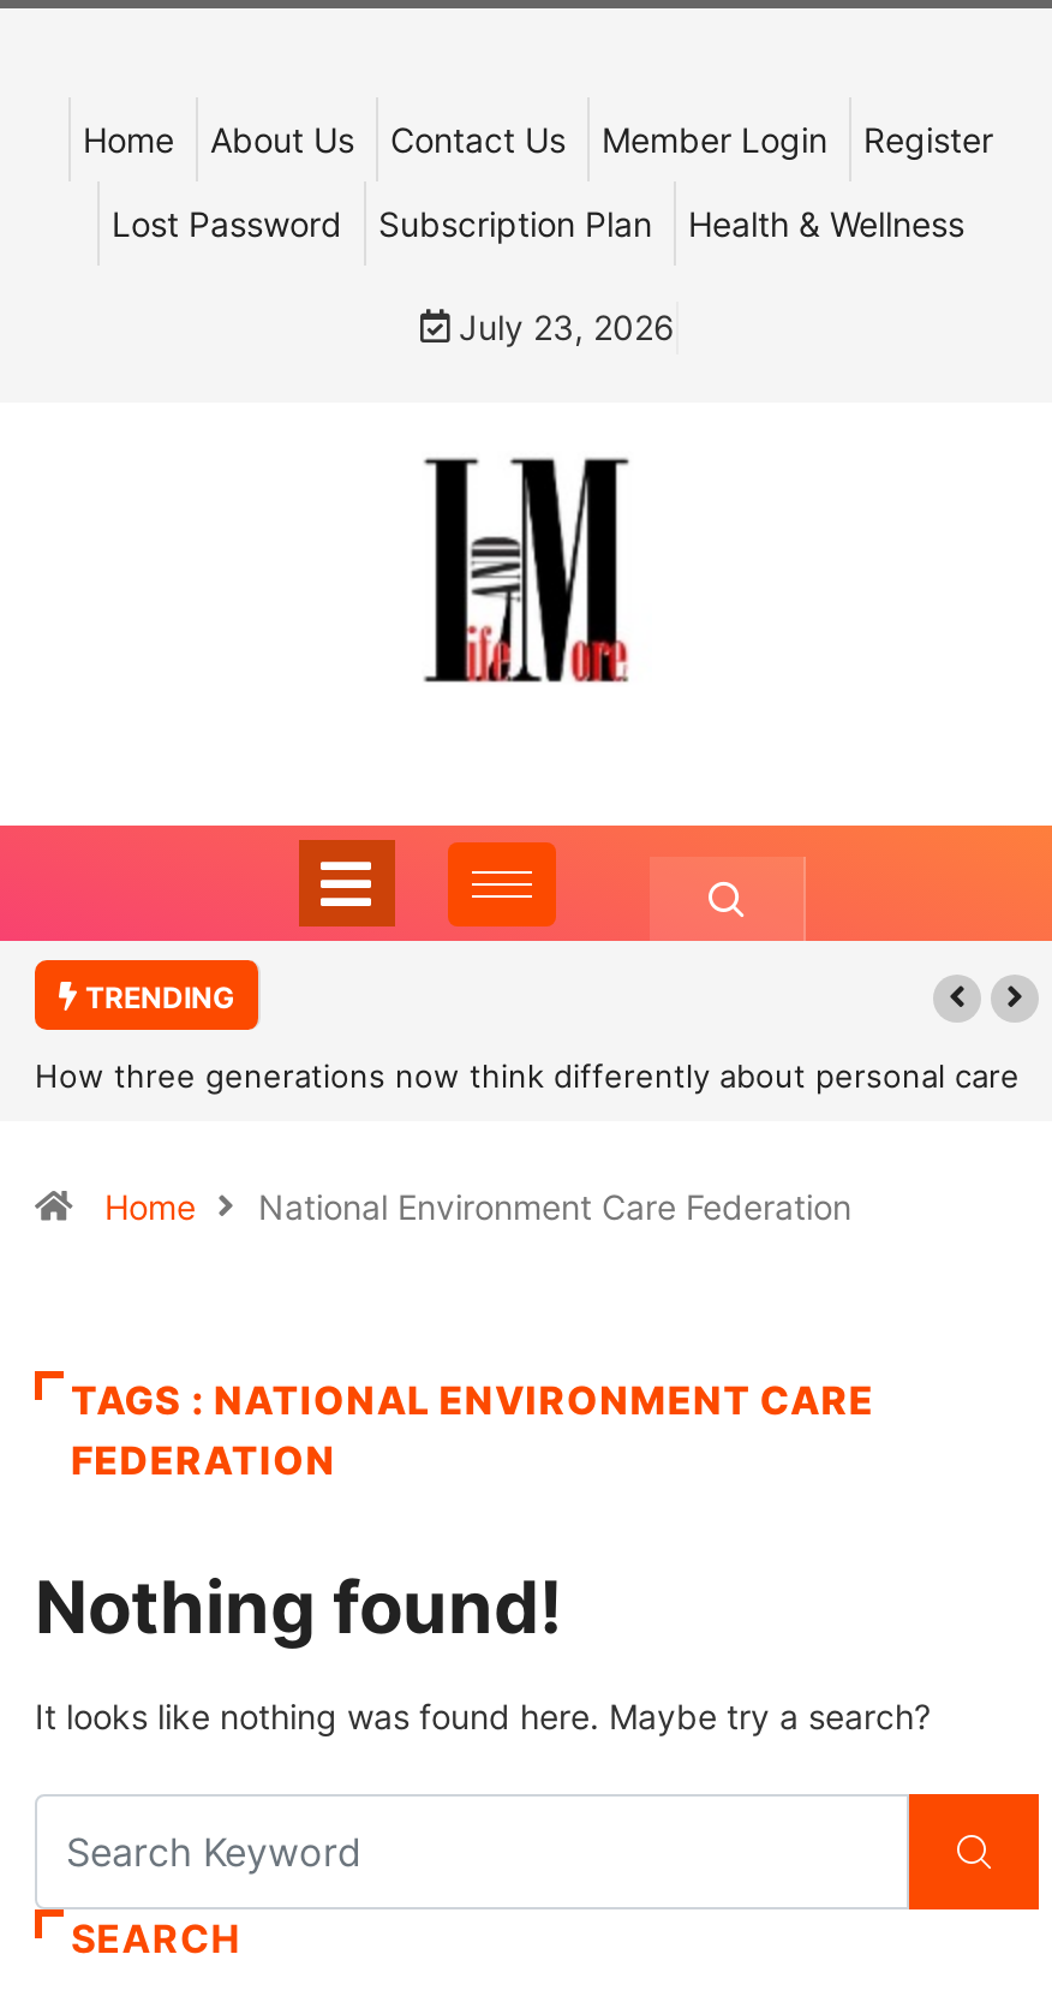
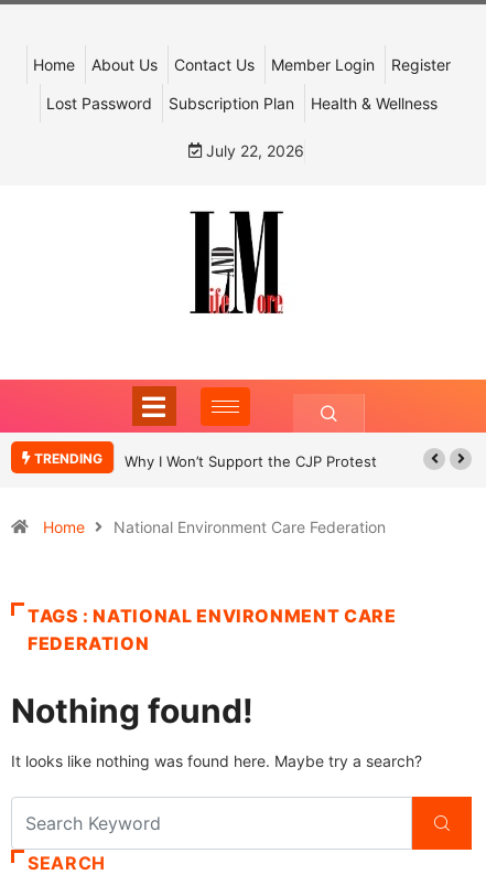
[449,306,675,347] July 23, 2026 -> [202,141,304,160] July 22, 2026
[35,1056,1020,1095] How three generations now think differently about personal care -> [125,452,377,470] Why I Won’t Support the CJP Protest

